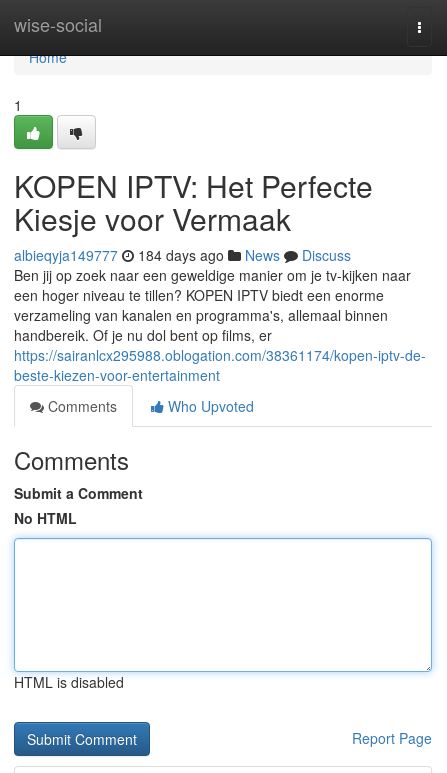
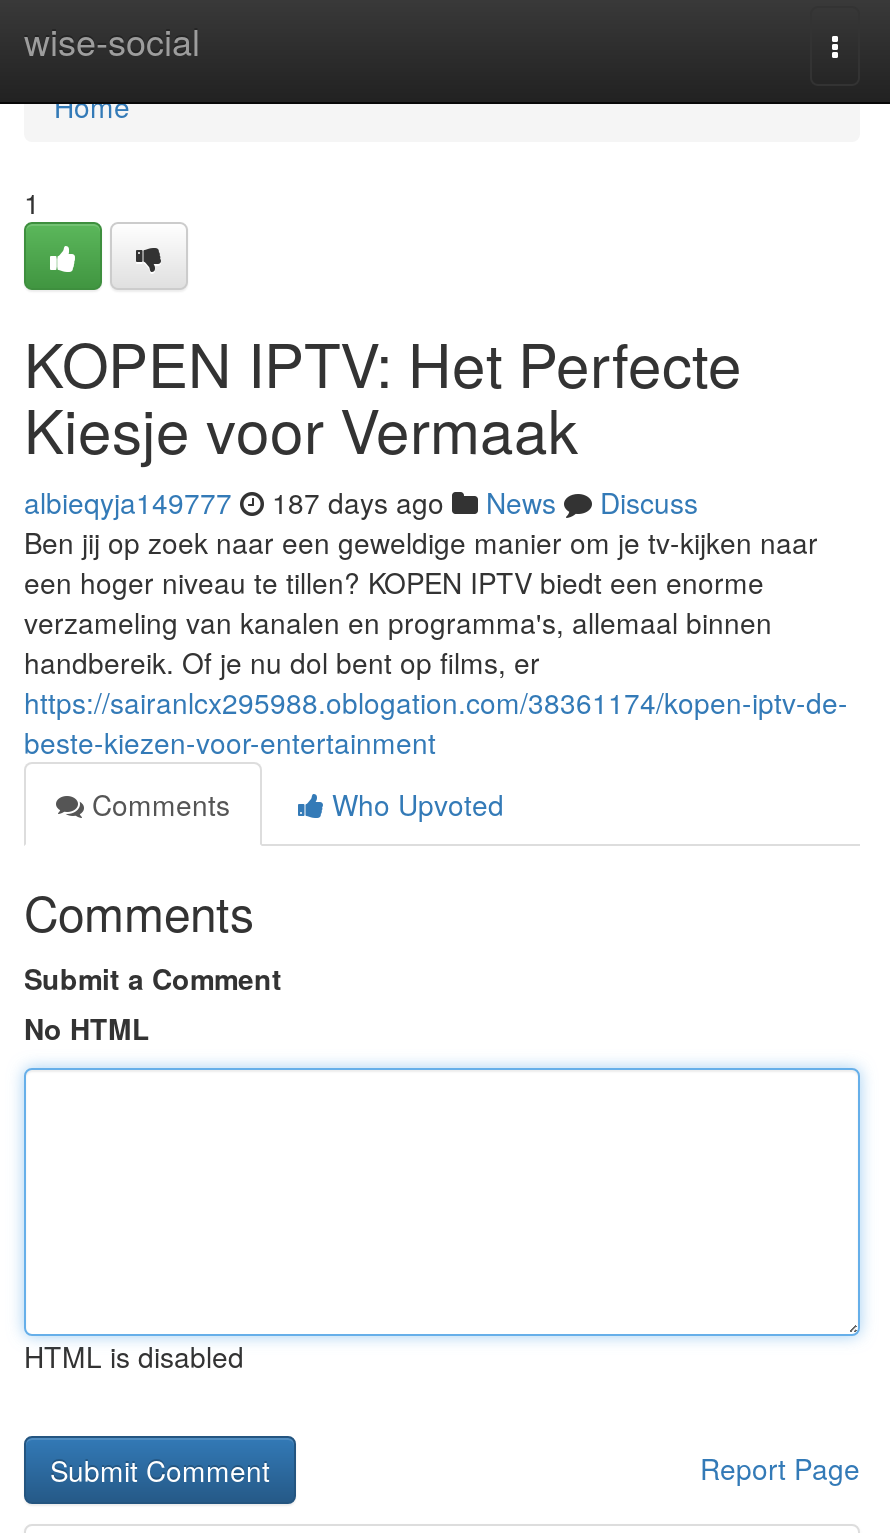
[14,245,351,265] albieqyja149777 184 days ago News Discuss -> [24,482,698,522] albieqyja149777 187 days ago News Discuss

